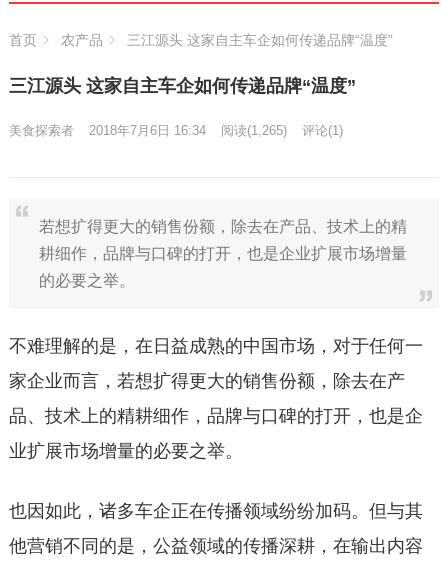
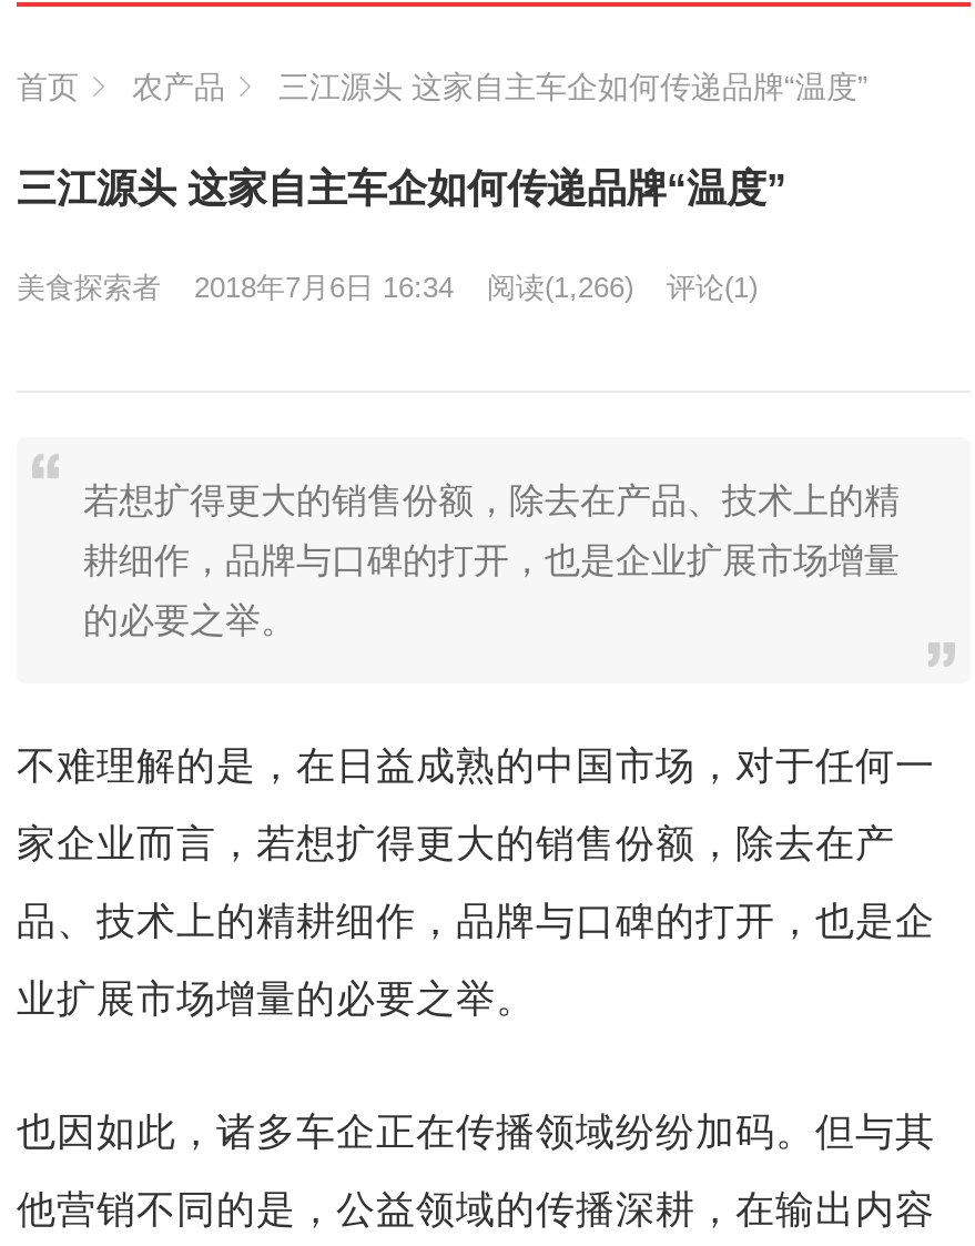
[9,123,343,138] 美食探索者 2018年7月6日 16:34 阅读(1,265) 评论(1) -> [17,271,758,304] 美食探索者 2018年7月6日 16:34 阅读(1,266) 评论(1)

